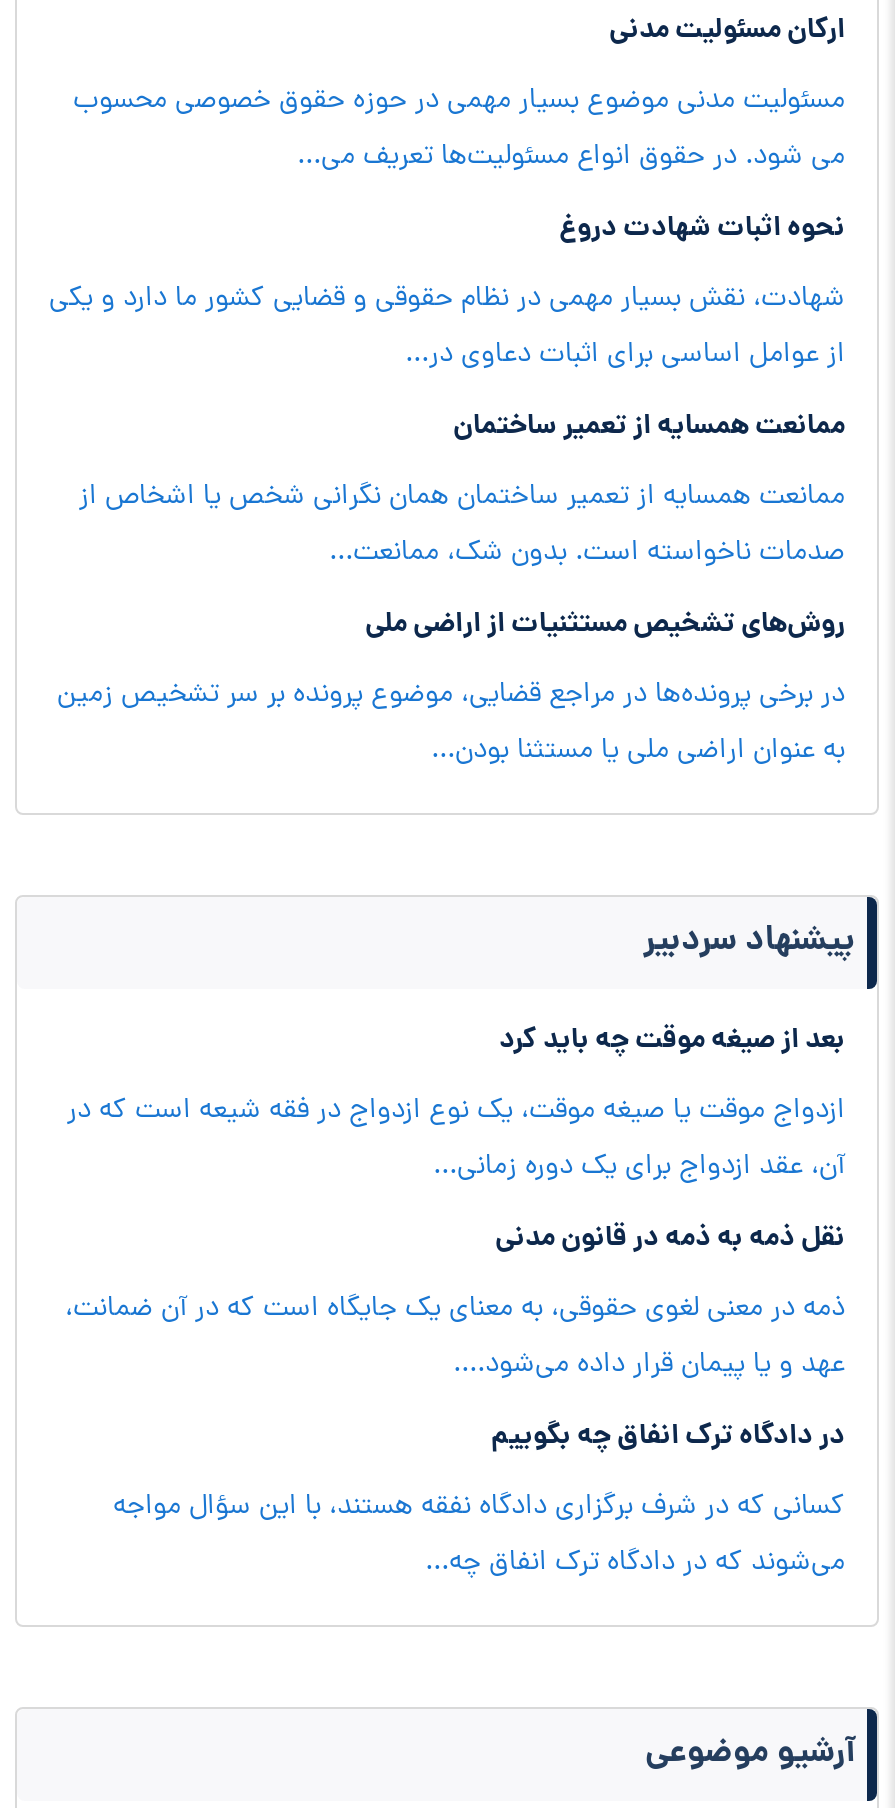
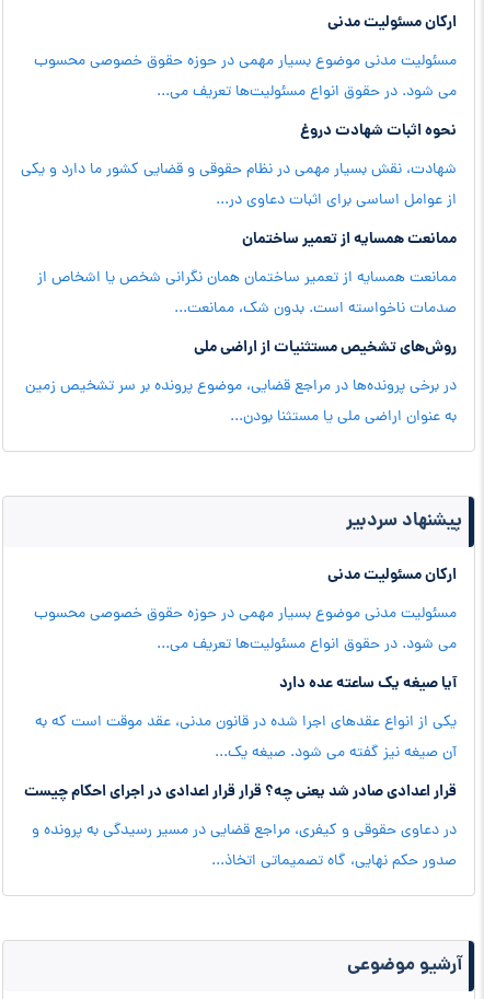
[499,1018,845,1062] بعد از صیغه موقت چه باید کرد -> [327,563,457,587] ارکان مسئولیت مدنی
[67,1090,845,1188] ازدواج موقت یا صیغه موقت، یک نوع ازدواج در فقه شیعه است که در | آن، عقد ازدواج برای یک دوره زمانی... -> [34,603,457,656] مسئولیت مدنی موضوع بسیار مهمی در حوزه حقوق خصوصی محسوب | می شود. در حقوق انواع مسئولیت‌ها تعریف می...
[495,1216,845,1260] نقل ذمه به ذمه در قانون مدنی -> [279,672,457,696] آیا صیغه یک ساعته عده دارد
[65,1288,845,1386] ذمه در معنی لغوی حقوقی، به معنای یک جایگاه است که در آن ضمانت، | عهد و یا پیمان قرار داده می‌شود.... -> [35,711,457,765] یکی از انواع عقدهای اجرا شده در قانون مدنی، عقد موقت است که به | آن صیغه نیز گفته می شود. صیغه یک...
[491,1414,845,1458] در دادگاه ترک انفاق چه بگوییم -> [24,780,457,804] قرار اعدادی صادر شد یعنی چه؟ قرار قرار اعدادی در اجرای احکام چیست
[113,1486,845,1584] کسانی که در شرف برگزاری دادگاه نفقه هستند، با این سؤال مواجه | می‌شوند که در دادگاه ترک انفاق چه... -> [32,819,457,873] در دعاوی حقوقی و کیفری، مراجع قضایی در مسیر رسیدگی به پرونده و | صدور حکم نهایی، گاه تصمیماتی اتخاذ...

